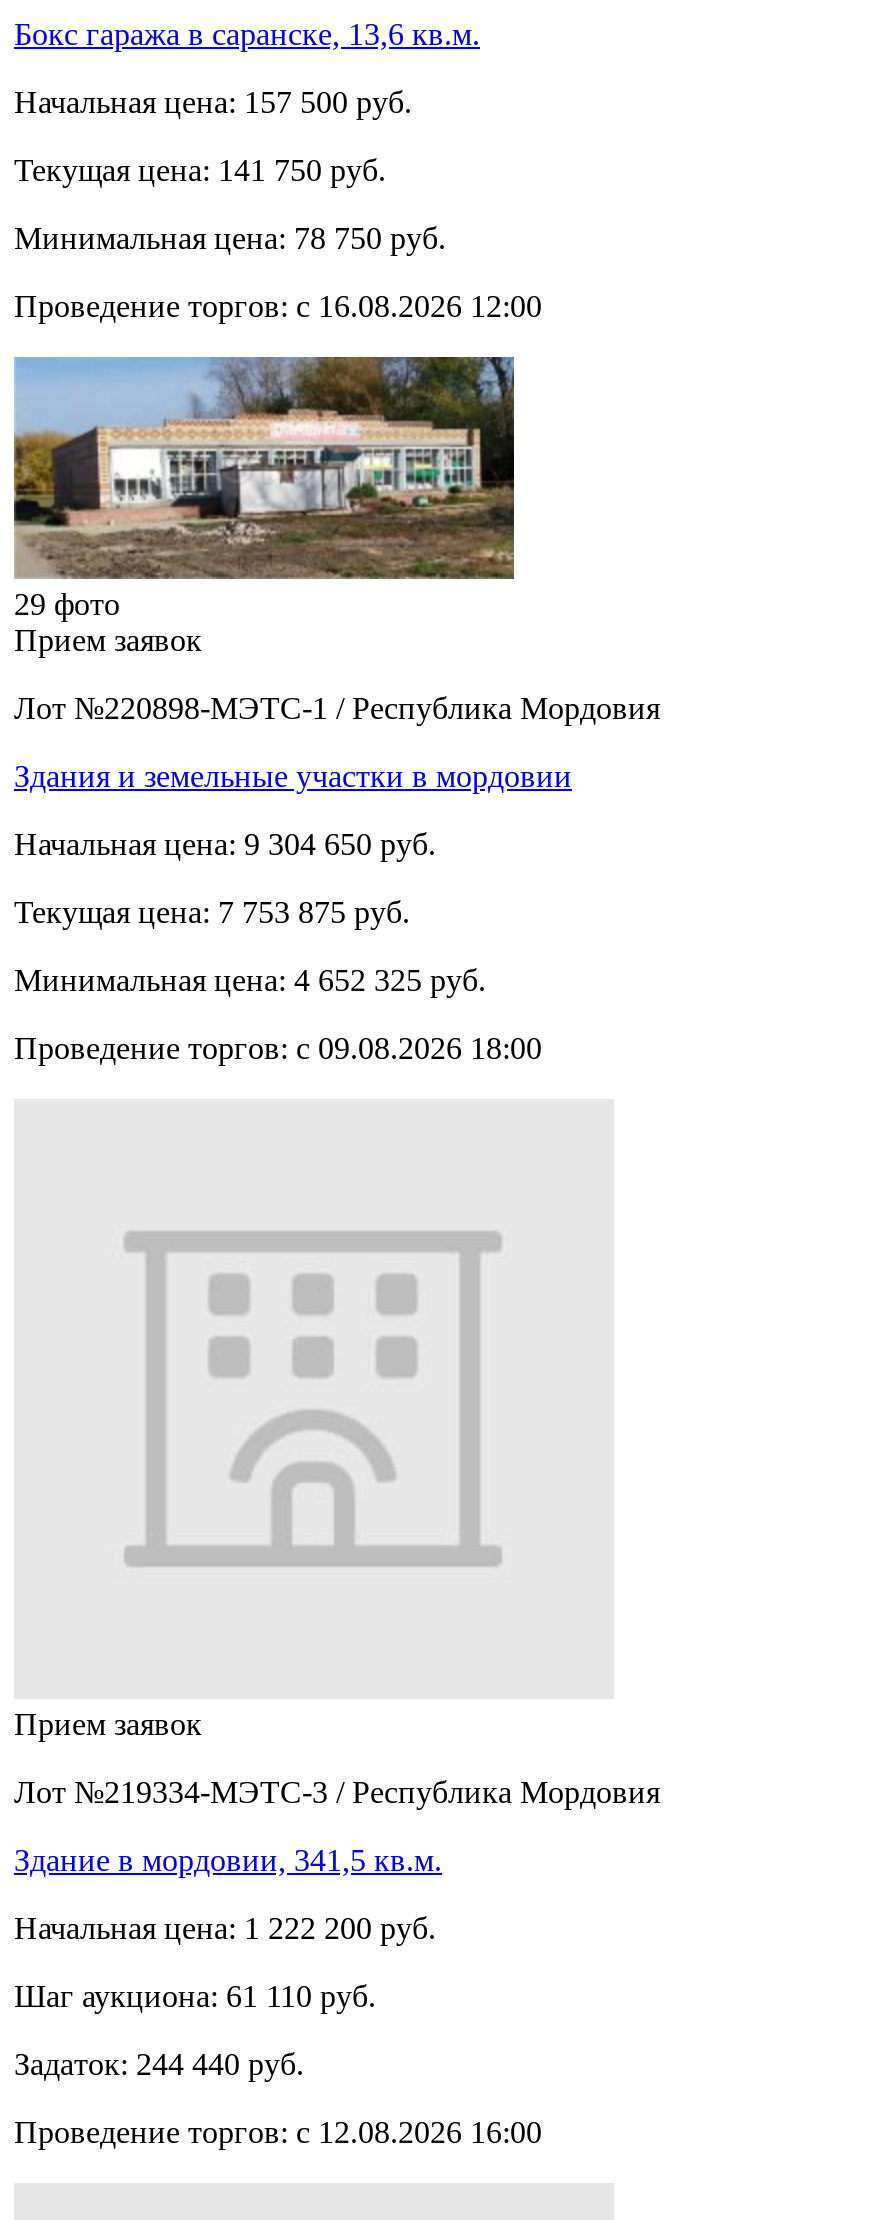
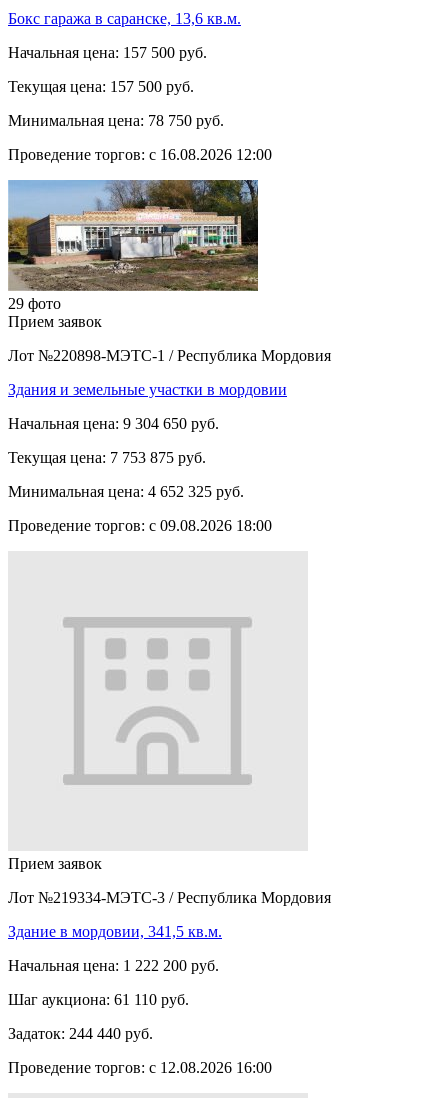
[14,154,386,188] Текущая цена: 141 750 руб. -> [8,78,194,95] Текущая цена: 157 500 руб.

